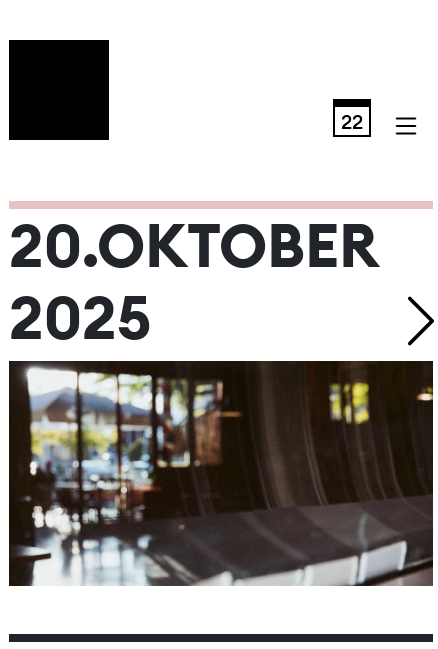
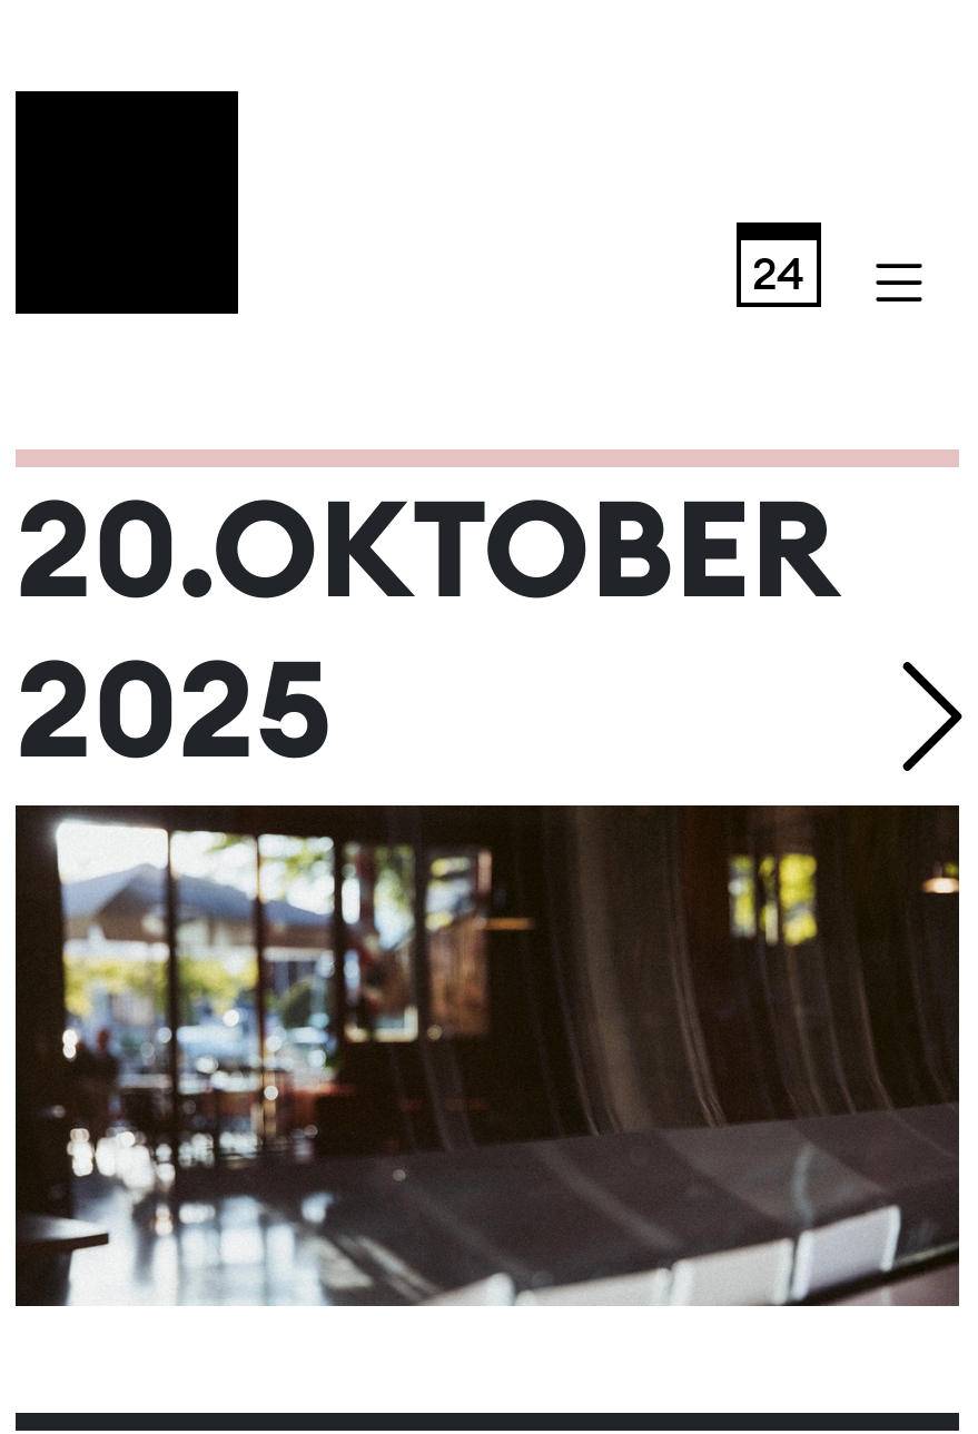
[341,109,363,134] 22 -> [752,245,806,300] 24

